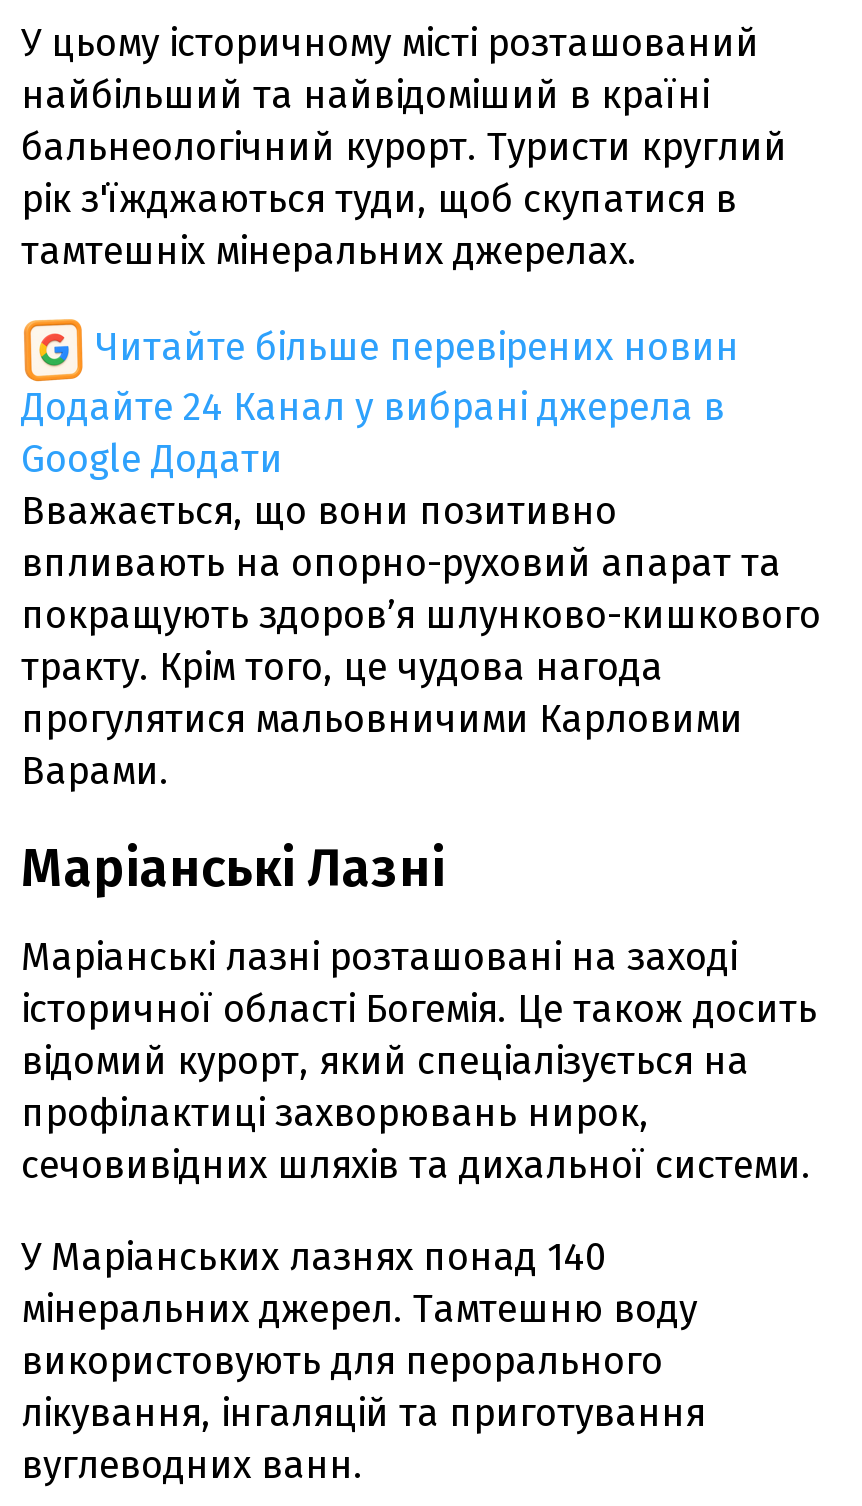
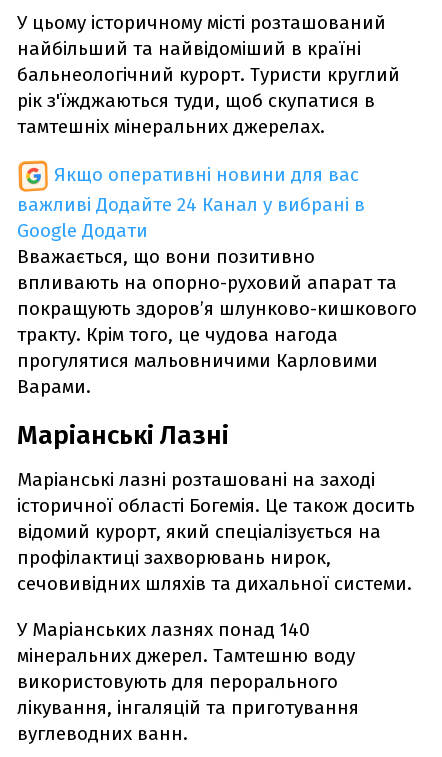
[21,323,739,429] Читайте більше перевірених новин | Додайте 24 Канал у вибрані джерела в -> [17,163,365,216] Якщо оперативні новини для вас | важливі Додайте 24 Канал у вибрані в

